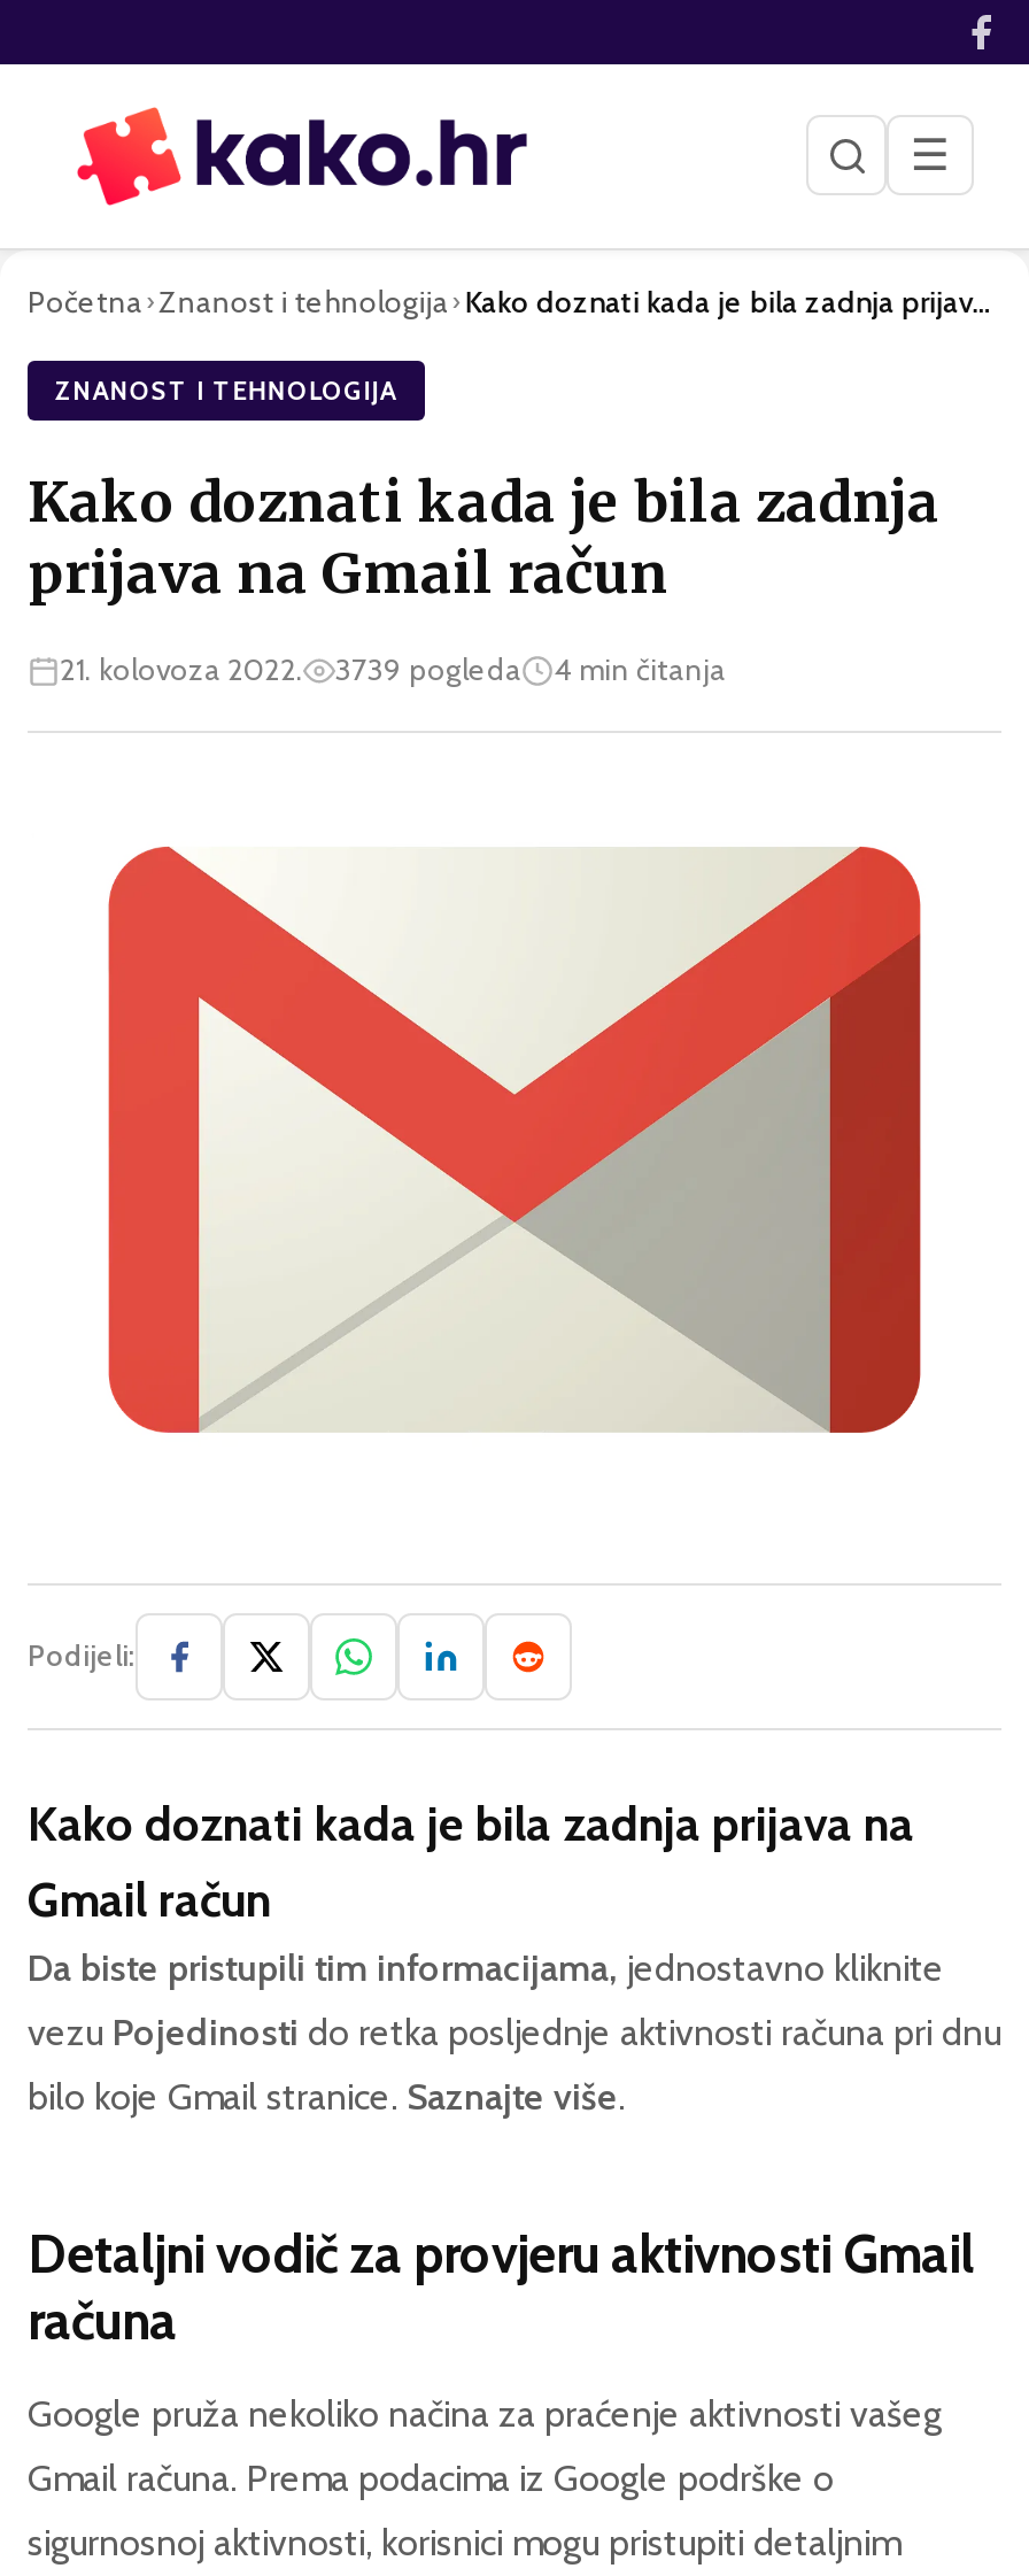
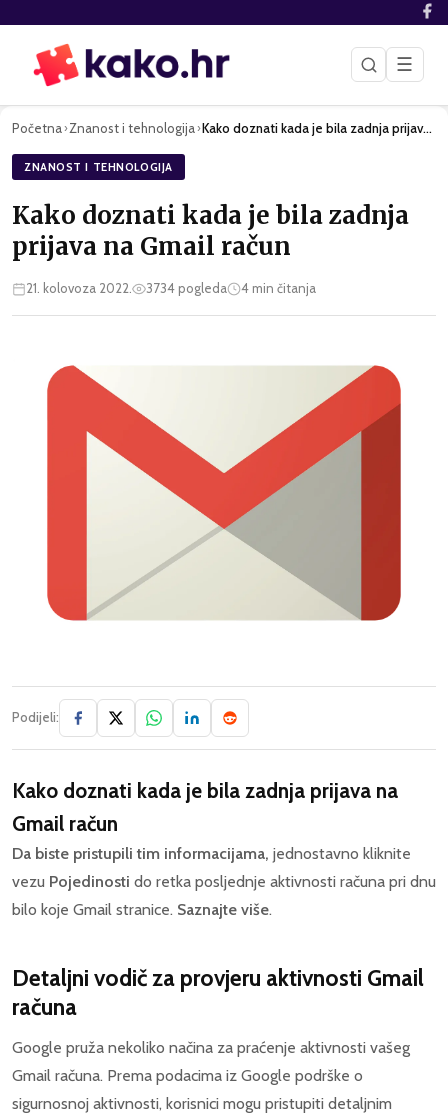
[60,651,726,688] 21. kolovoza 2022. 3739 pogleda 4 min čitanja -> [26,280,316,296] 21. kolovoza 2022. 3734 pogleda 4 min čitanja

